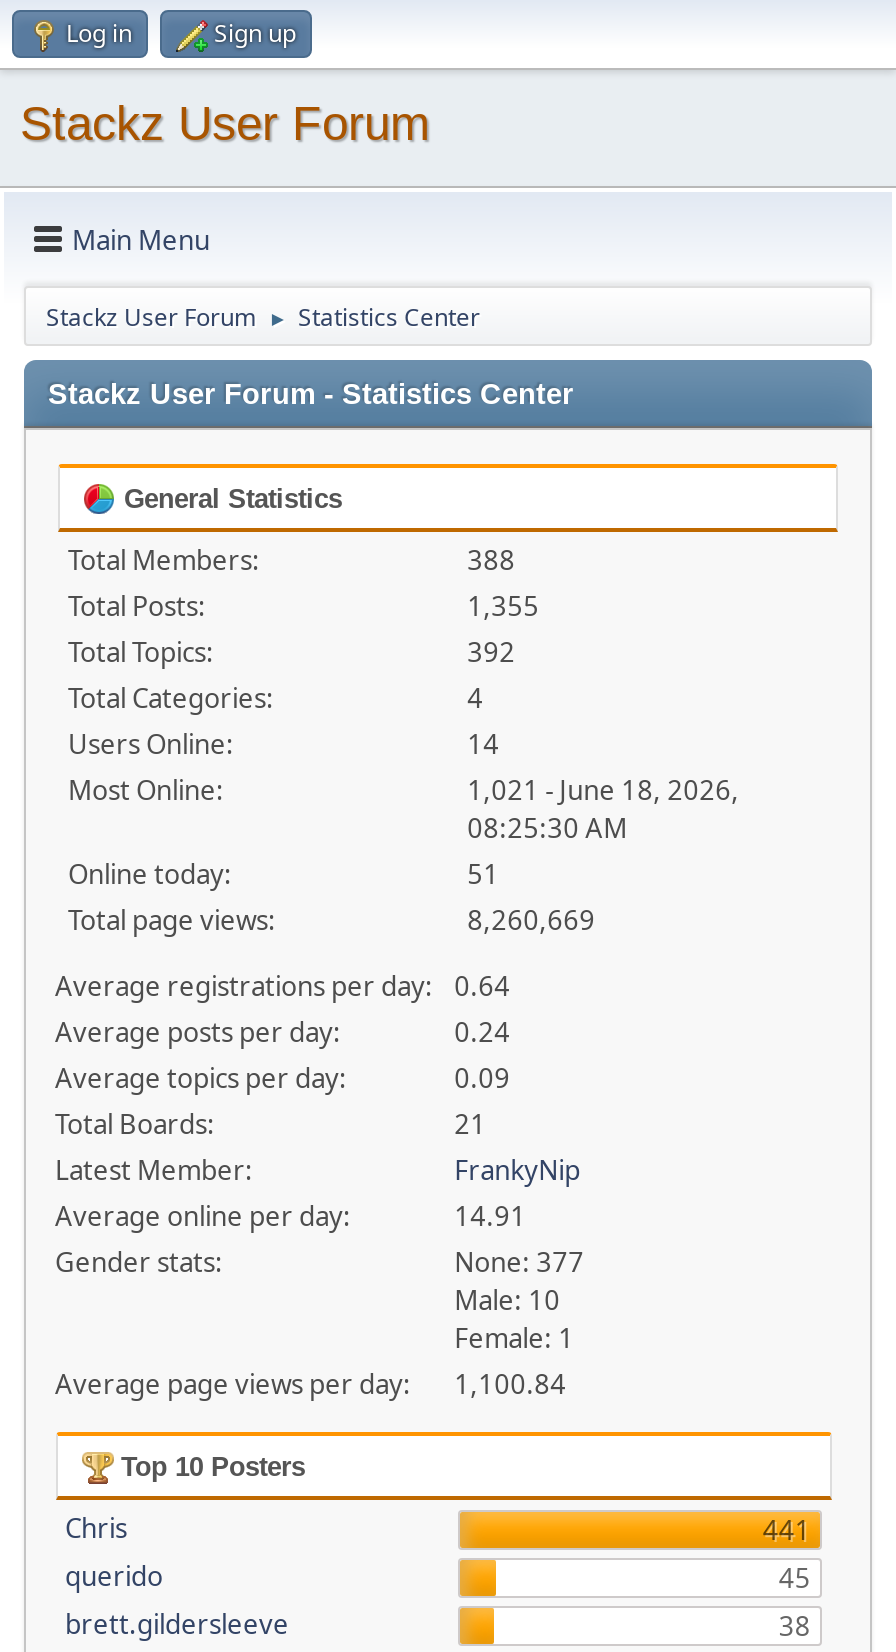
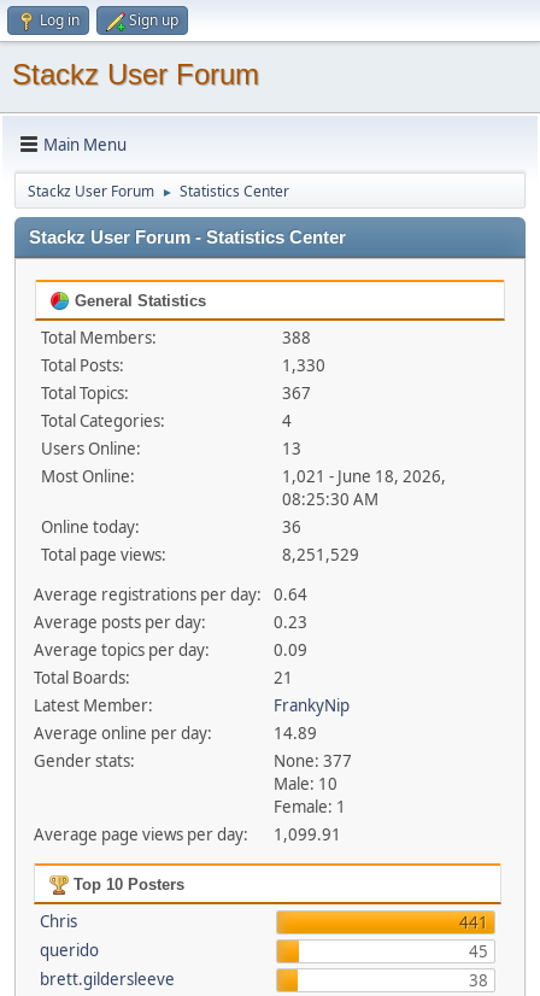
[467,588,539,624] 1,355 -> [282,355,325,376] 1,330
[467,634,515,670] 392 -> [282,382,310,404] 367
[467,726,499,762] 14 -> [282,438,301,459] 13
[467,856,499,892] 51 -> [282,516,301,538] 36
[467,902,595,938] 8,260,669 -> [282,544,359,566] 8,251,529
[454,1014,510,1050] 0.24 -> [274,611,307,633] 0.23
[454,1198,526,1234] 14.91 -> [274,722,317,744] 14.89
[55,1366,566,1402] Average page views per day: 1,100.84 -> [33,824,341,845] Average page views per day: 1,099.91

